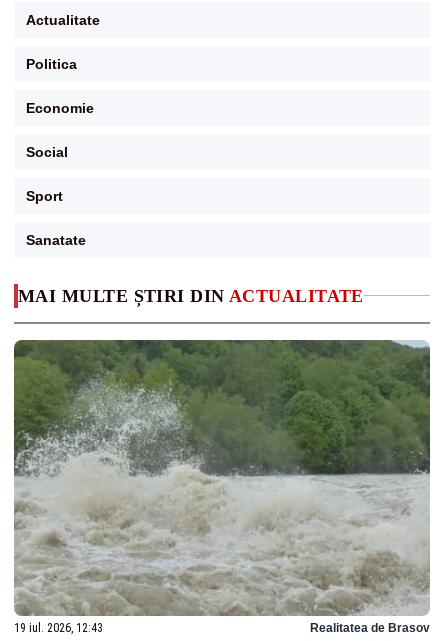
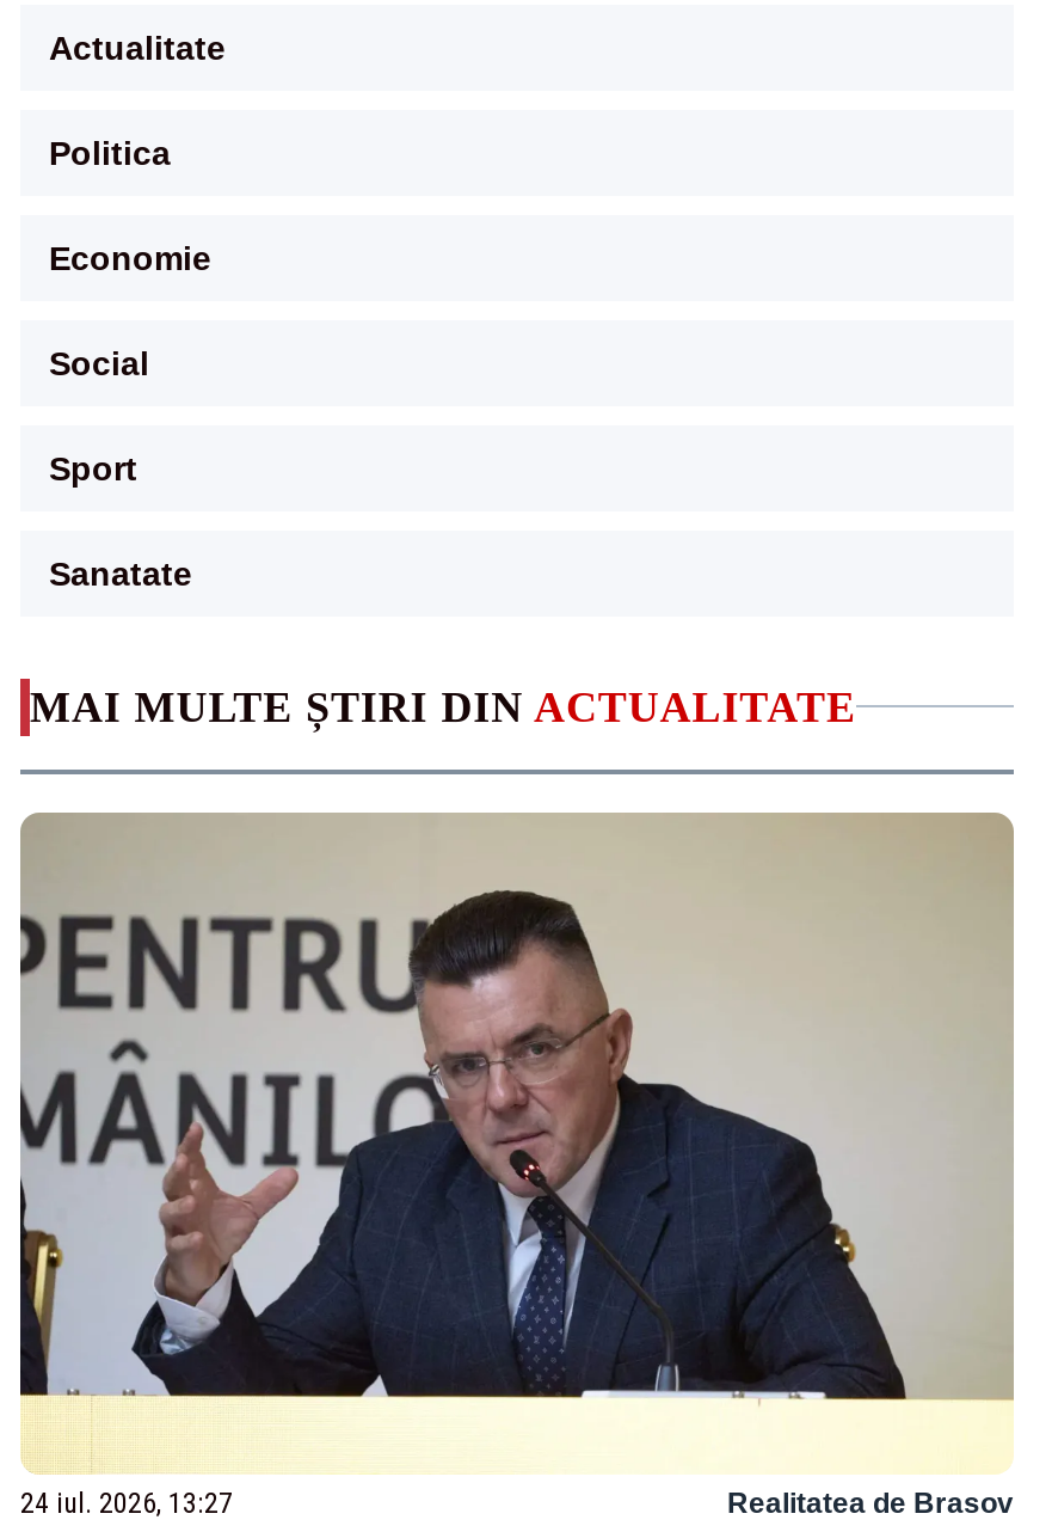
[13,339,431,635] [image] | 19 iul. 2026, 12:43 -> [20,813,1014,1521] [image] | 24 iul. 2026, 13:27

